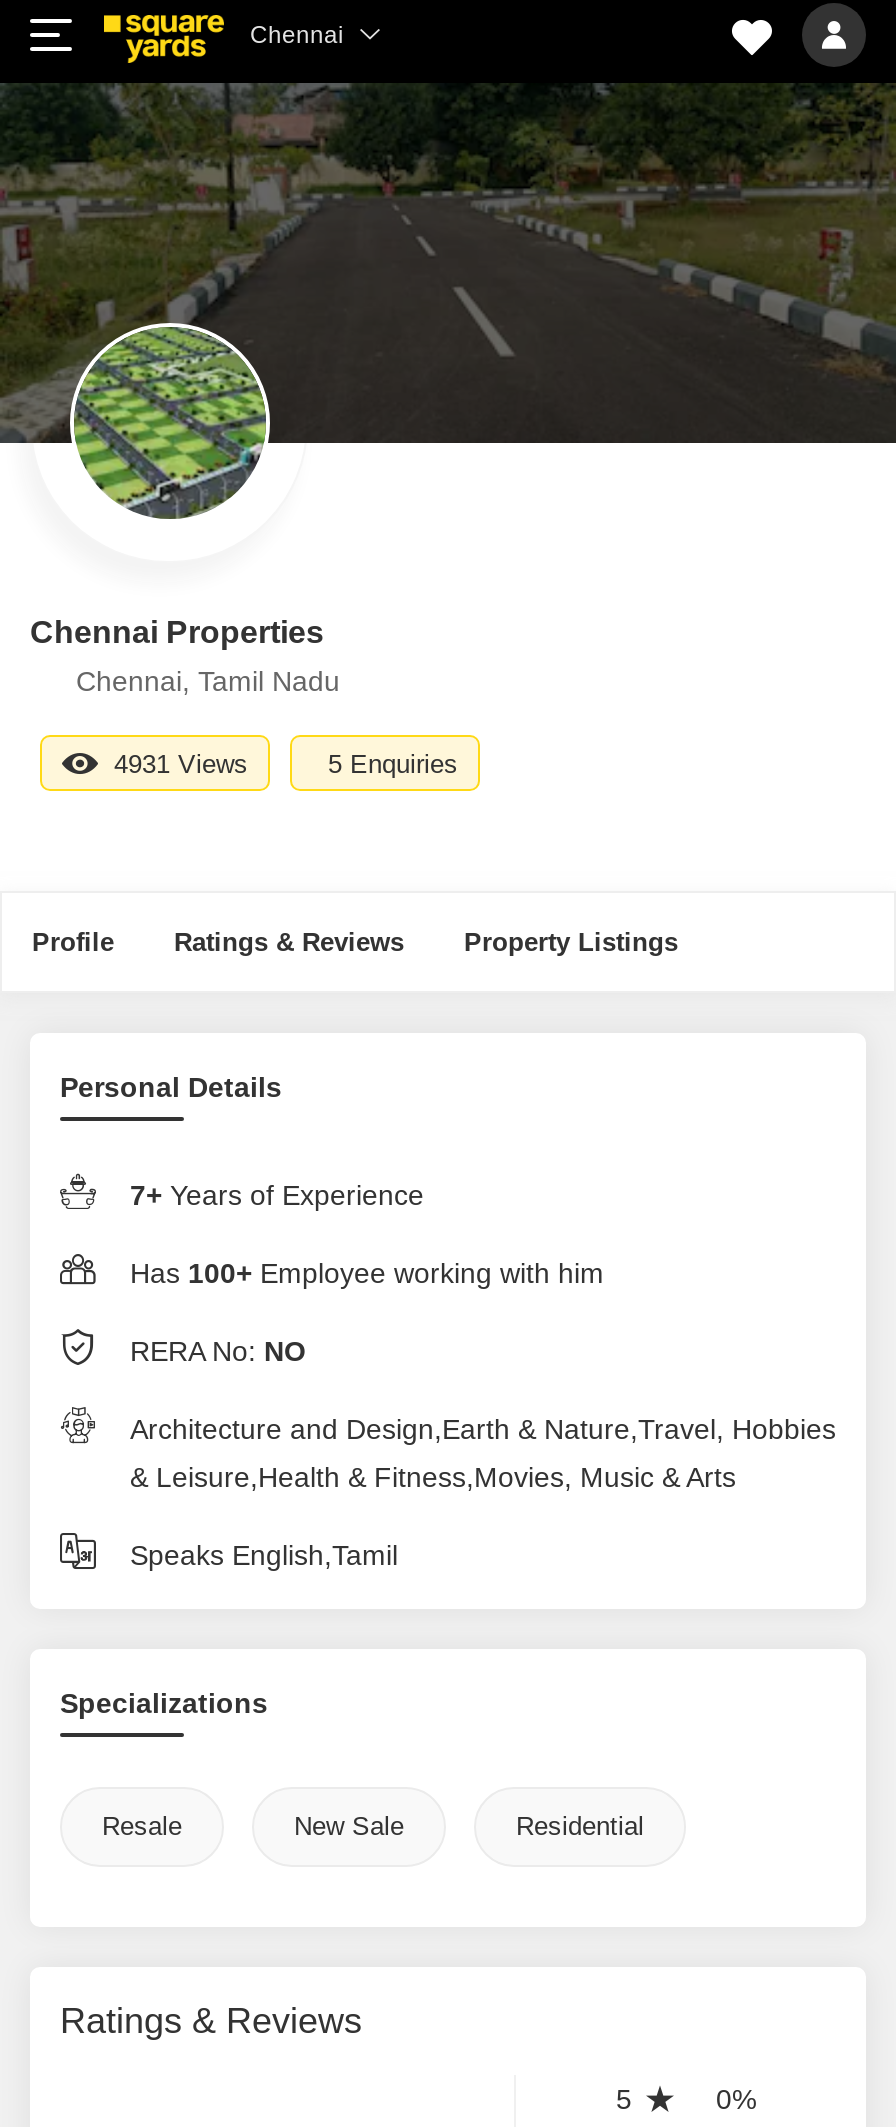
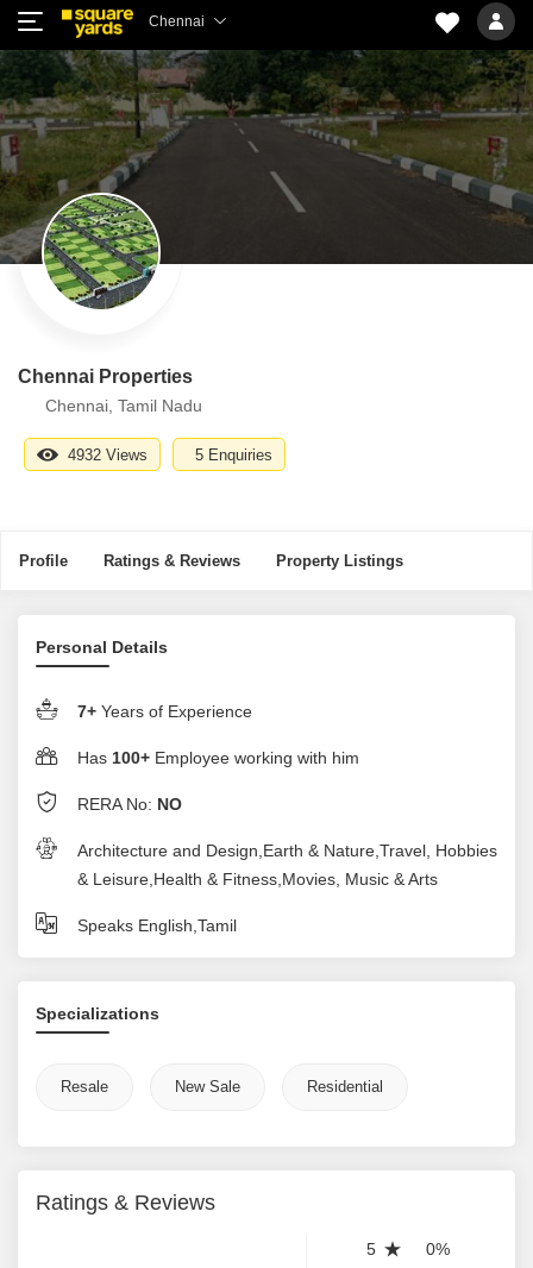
[114,748,248,778] 4931 Views -> [68,445,148,463] 4932 Views

